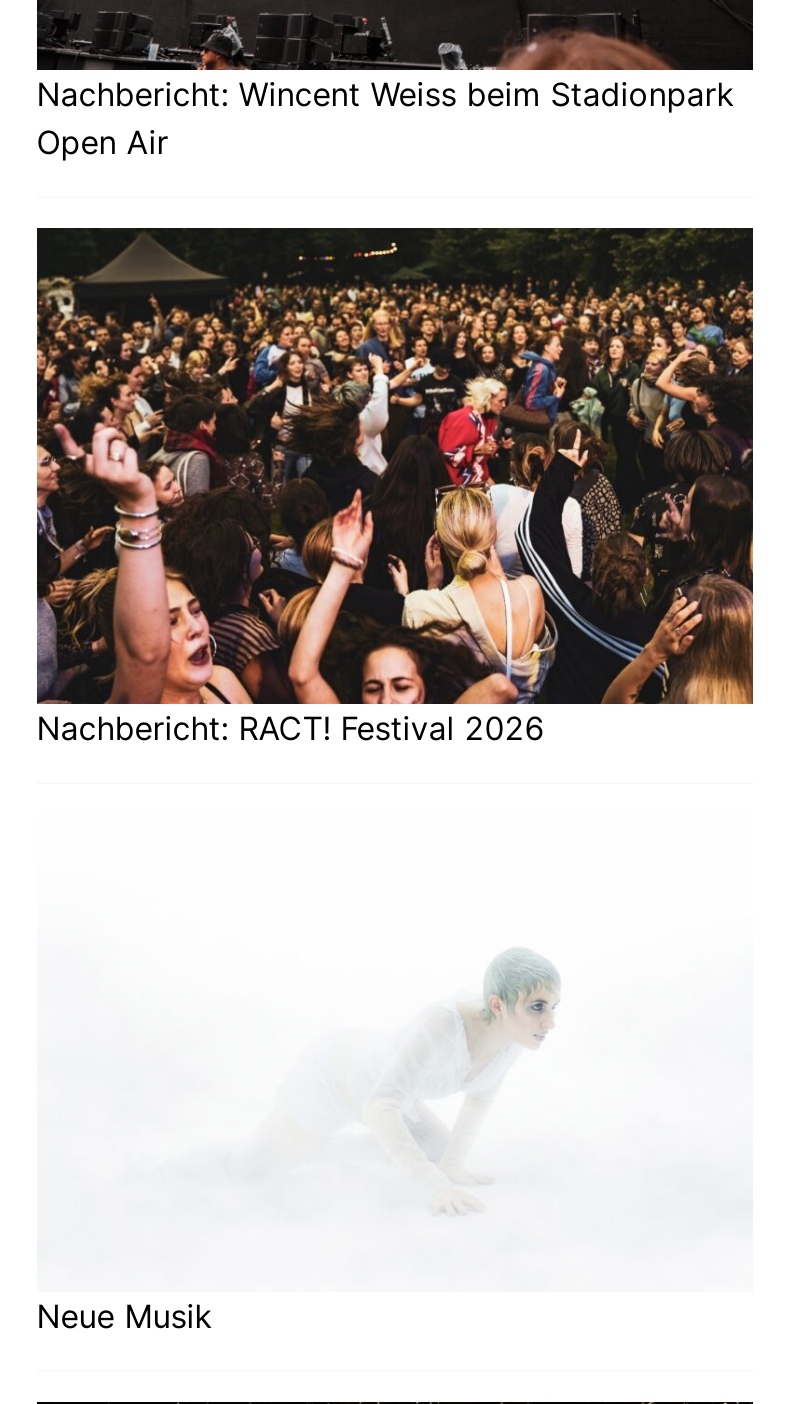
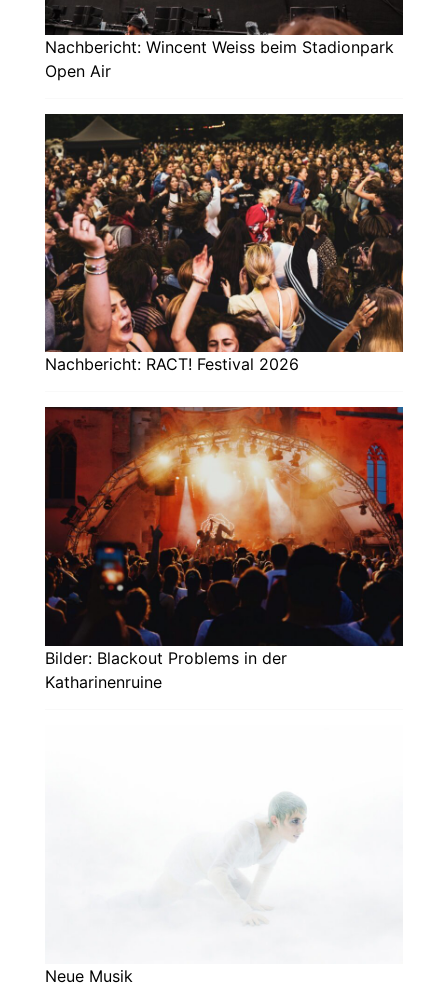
none -> [44,406,404,692] [image] | Bilder: Blackout Problems in der | Katharinenruine

